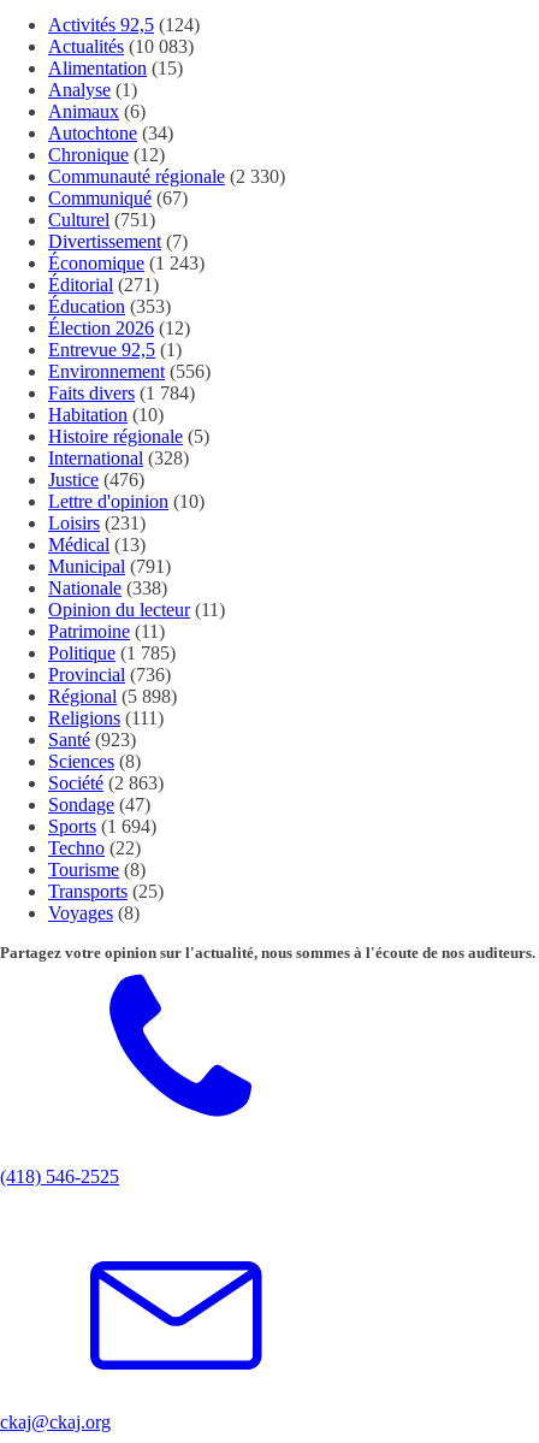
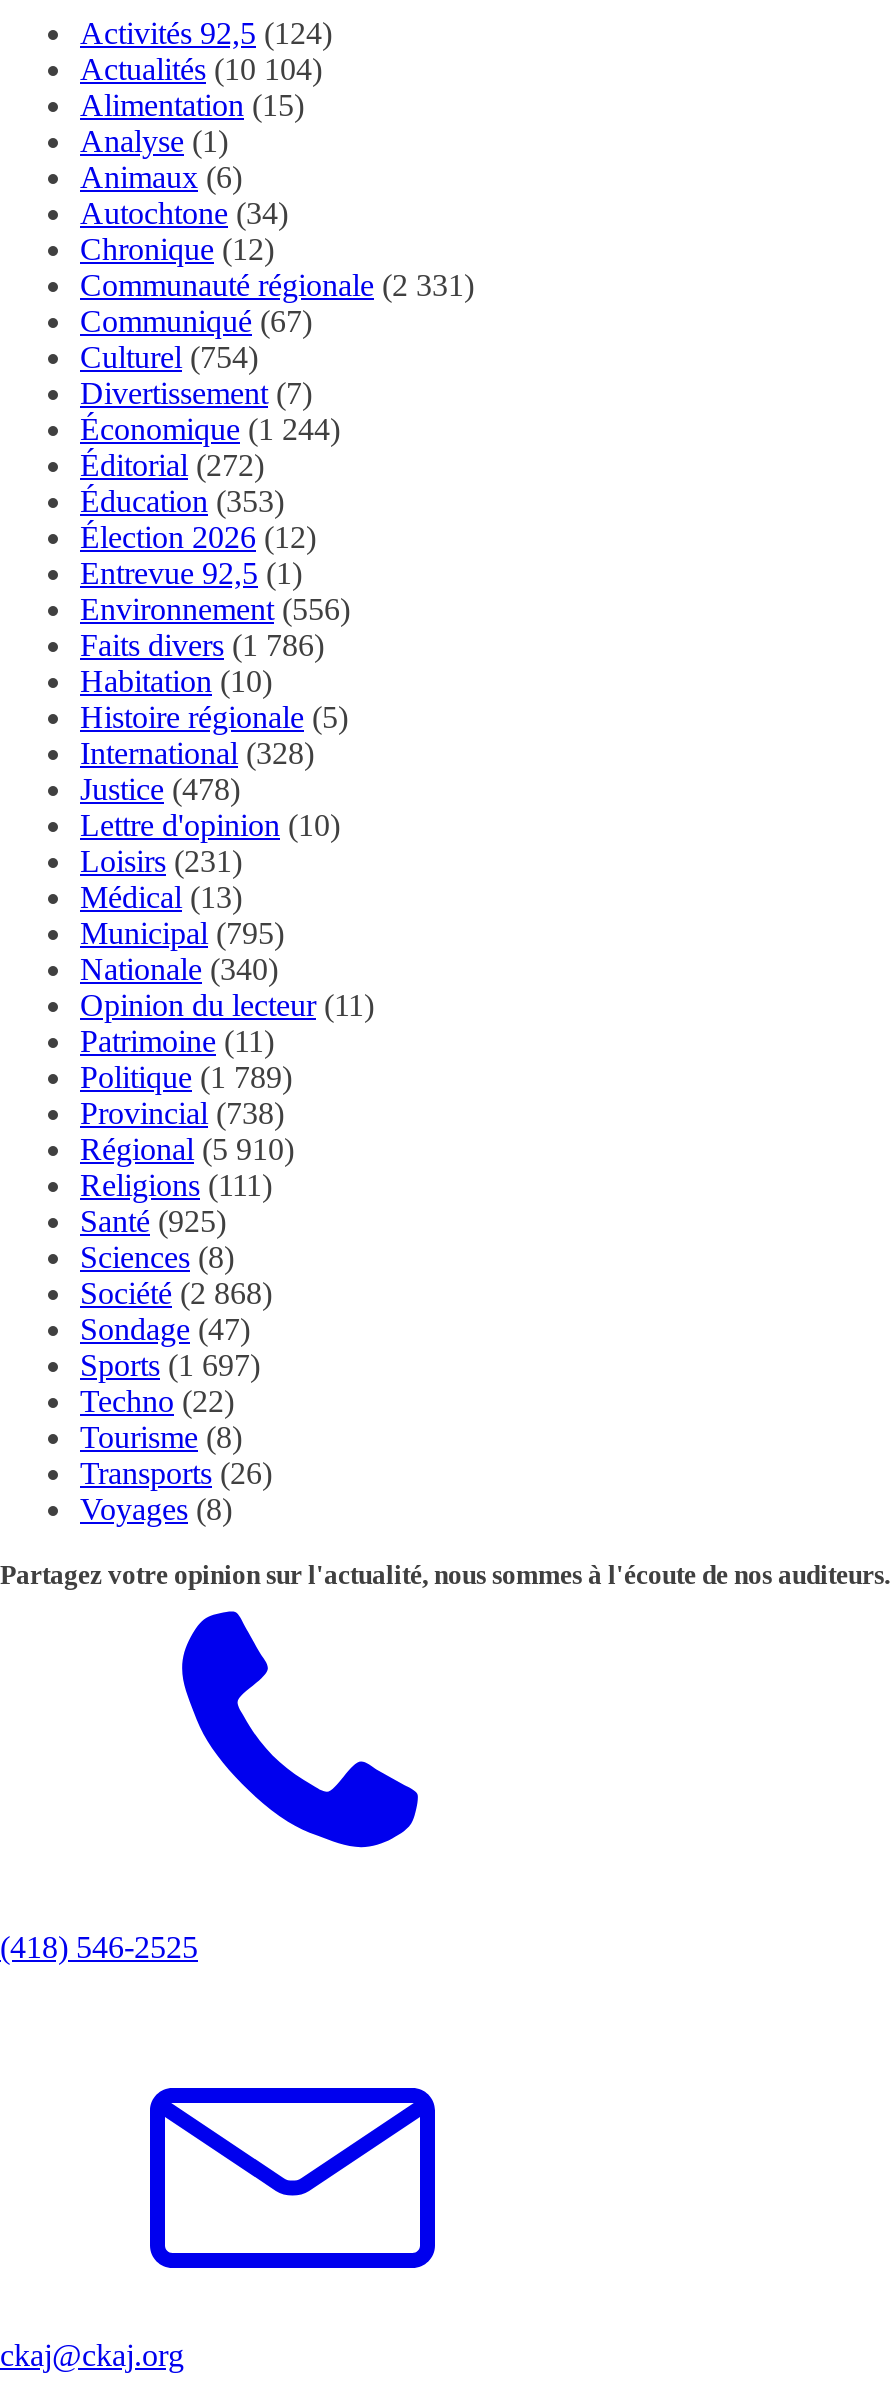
[48,36,194,56] Actualités (10 083) -> [80,51,322,85] Actualités (10 104)
[48,166,285,186] Communauté régionale (2 330) -> [80,267,474,301] Communauté régionale (2 331)
[48,209,155,230] Culturel (751) -> [80,339,258,373] Culturel (754)
[48,252,205,273] Économique (1 243) -> [80,411,340,445] Économique (1 244)
[48,274,159,294] Éditorial (271) -> [80,447,264,481] Éditorial (272)
[48,382,195,403] Faits divers (1 784) -> [80,627,324,661] Faits divers (1 786)
[48,469,144,489] Justice (476) -> [80,771,240,805] Justice (478)
[48,556,171,576] Municipal (791) -> [80,915,284,949] Municipal (795)
[48,577,167,598] Nationale (338) -> [80,951,278,985] Nationale (340)
[48,642,176,663] Politique (1 785) -> [80,1059,292,1093] Politique (1 789)
[48,664,171,684] Provincial (736) -> [80,1095,284,1129] Provincial (738)
[48,686,177,706] Régional (5 898) -> [80,1131,294,1165] Régional (5 910)
[48,729,136,749] Santé (923) -> [80,1203,226,1237] Santé (925)
[48,772,164,793] Société (2 863) -> [80,1275,272,1309] Société (2 868)
[48,816,156,836] Sports(1 694) -> [80,1347,260,1381] Sports(1 697)
[48,881,164,901] Transports(25) -> [80,1455,272,1489] Transports(26)

